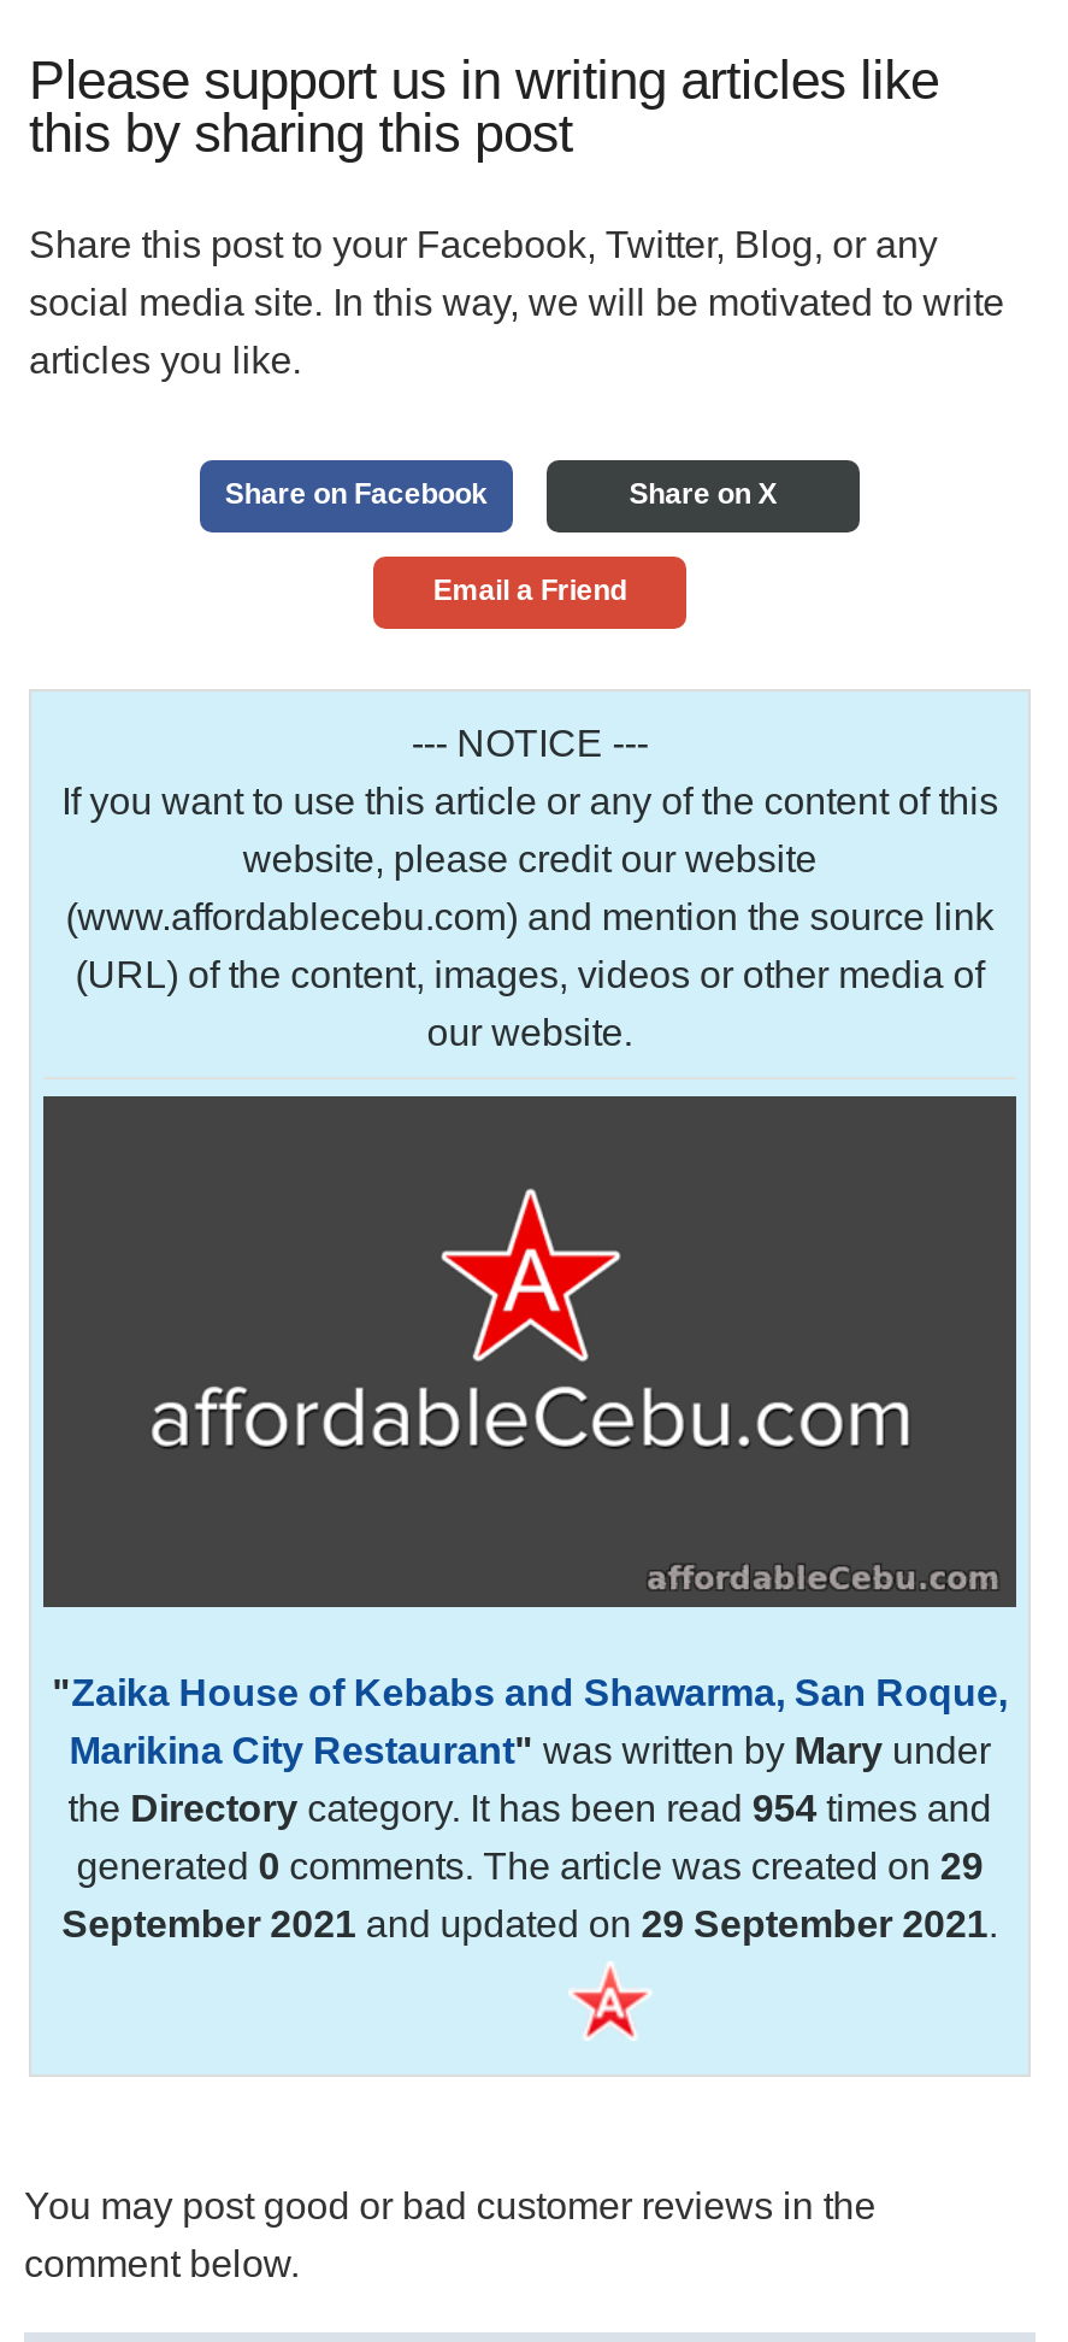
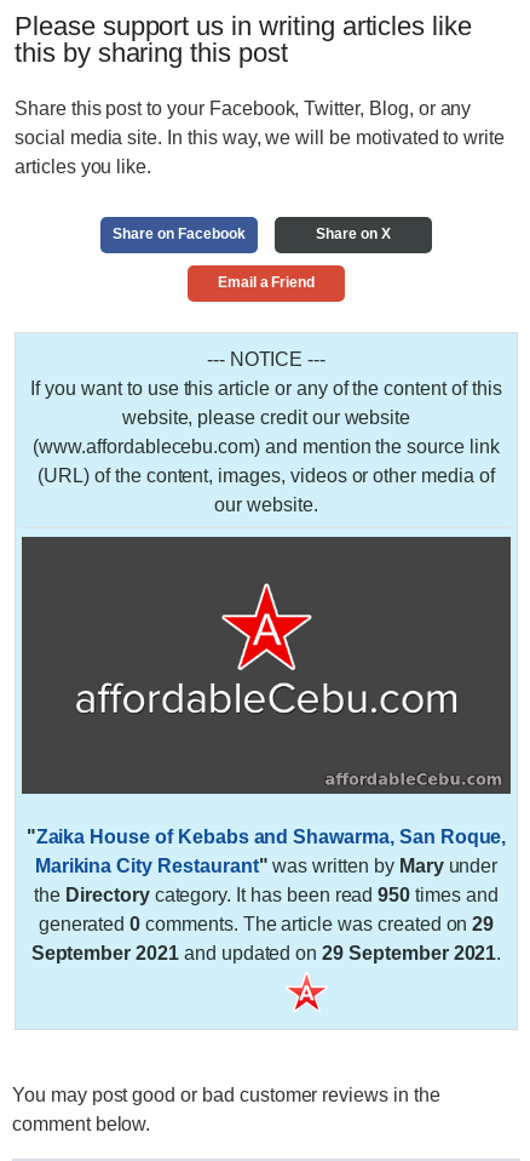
[68,1787,991,1828] the Directory category. It has been read 954 times and -> [34,884,498,905] the Directory category. It has been read 950 times and

